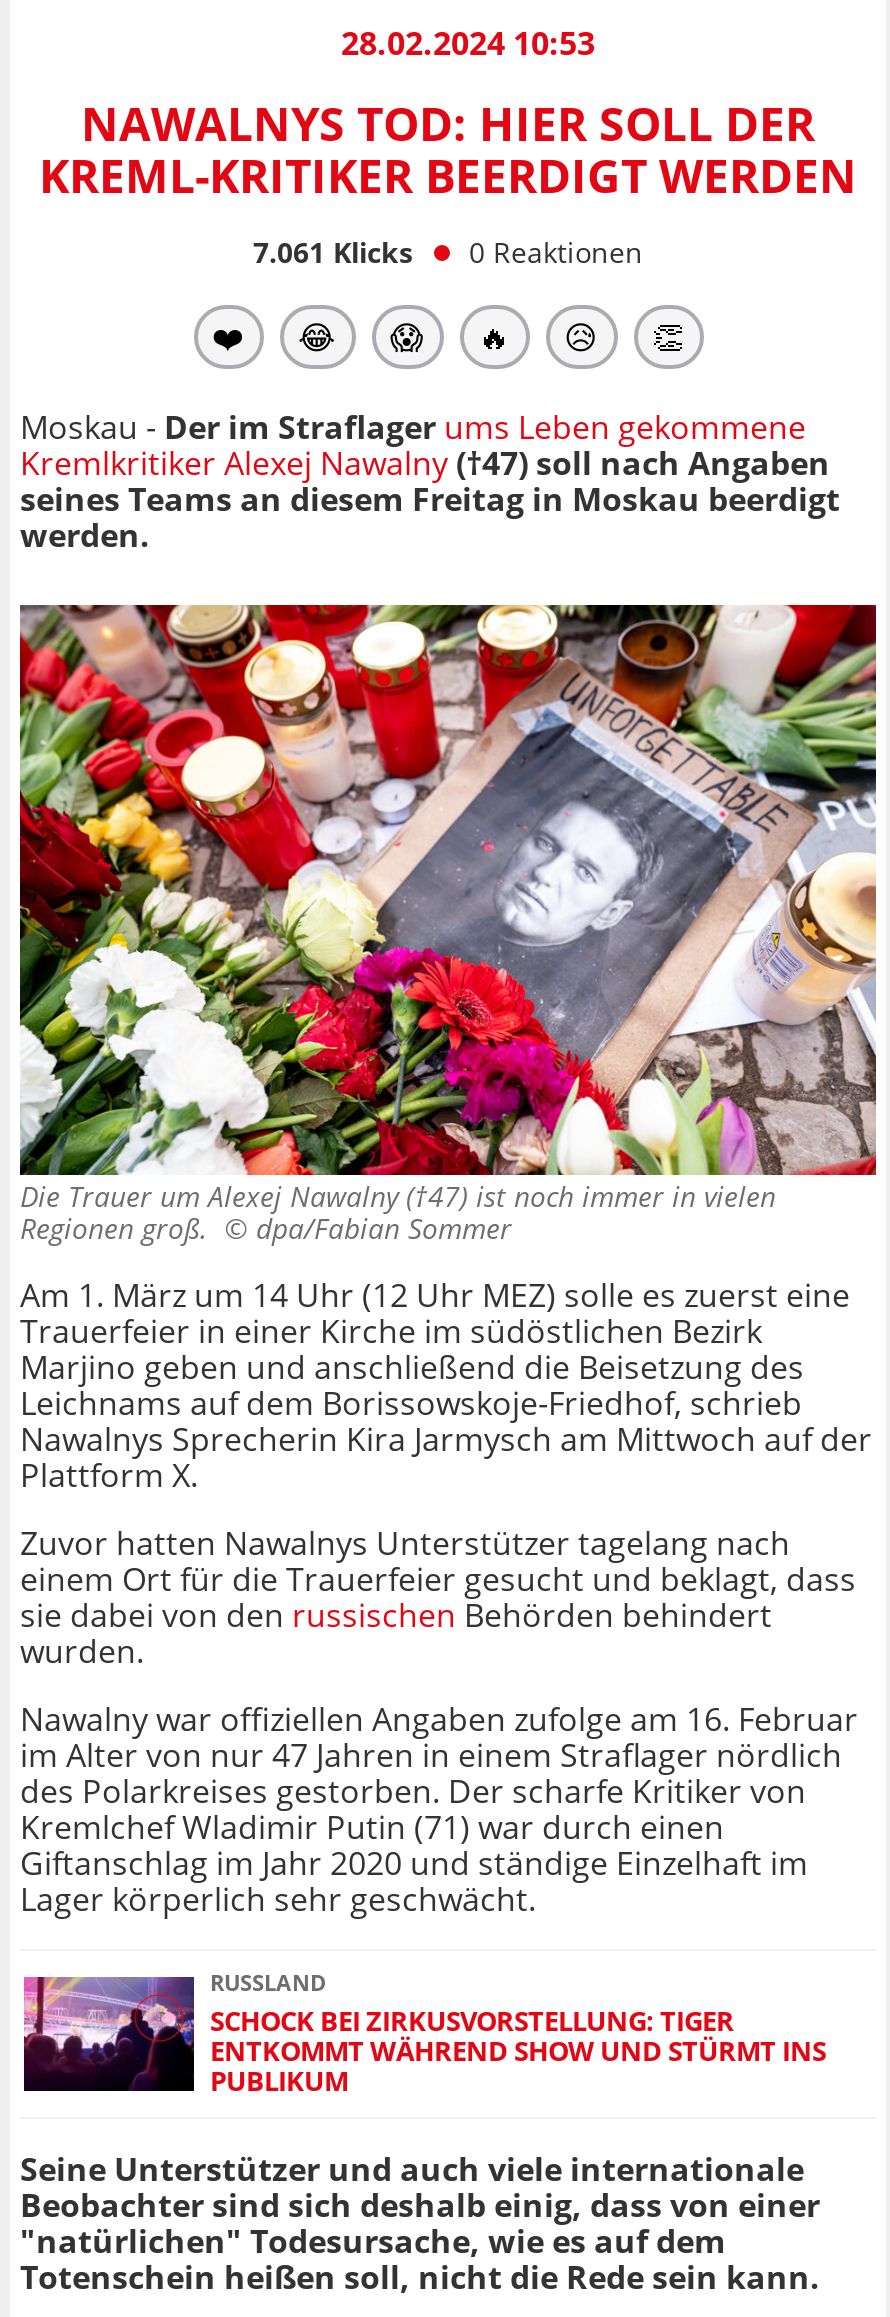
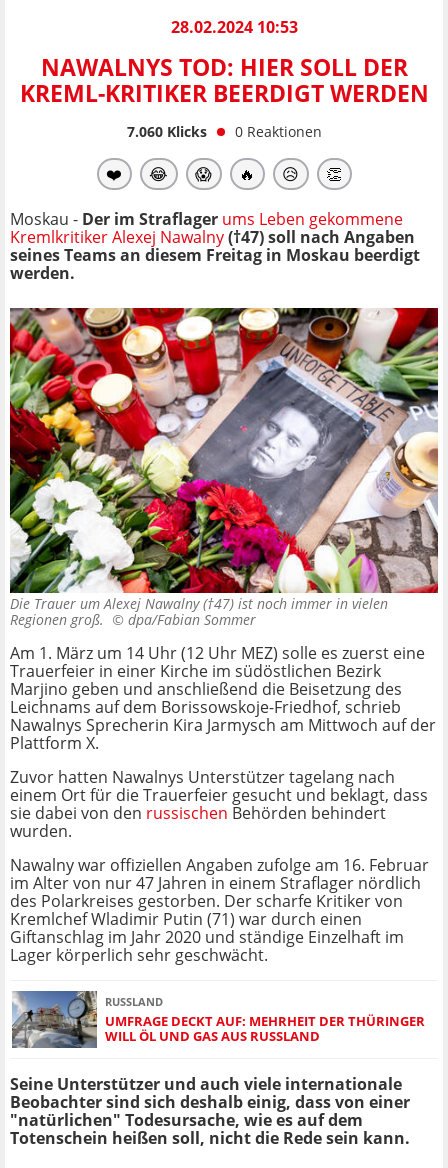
[253,233,643,271] 7.061 Klicks 0 Reaktionen -> [126,122,321,141] 7.060 Klicks 0 Reaktionen
[22,1971,826,2099] [image] | SCHOCK BEI ZIRKUSVORSTELLUNG: TIGER | ENTKOMMT WÄHREND SHOW UND STÜRMT INS | PUBLIKUM -> [11,990,425,1049] [image] | UMFRAGE DECKT AUF: MEHRHEIT DER THÜRINGER | WILL ÖL UND GAS AUS RUSSLAND

